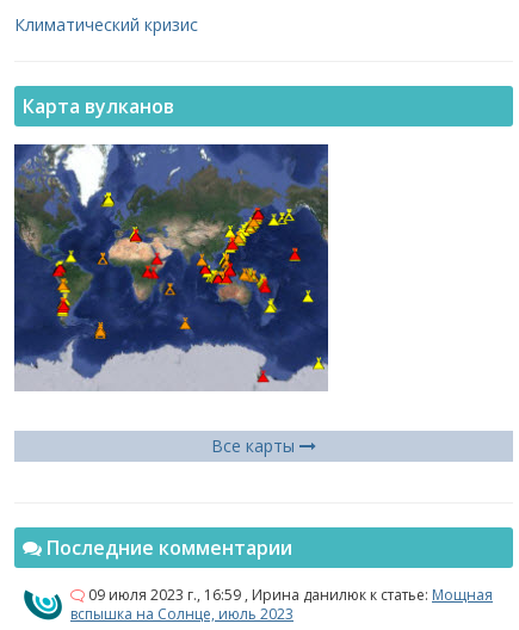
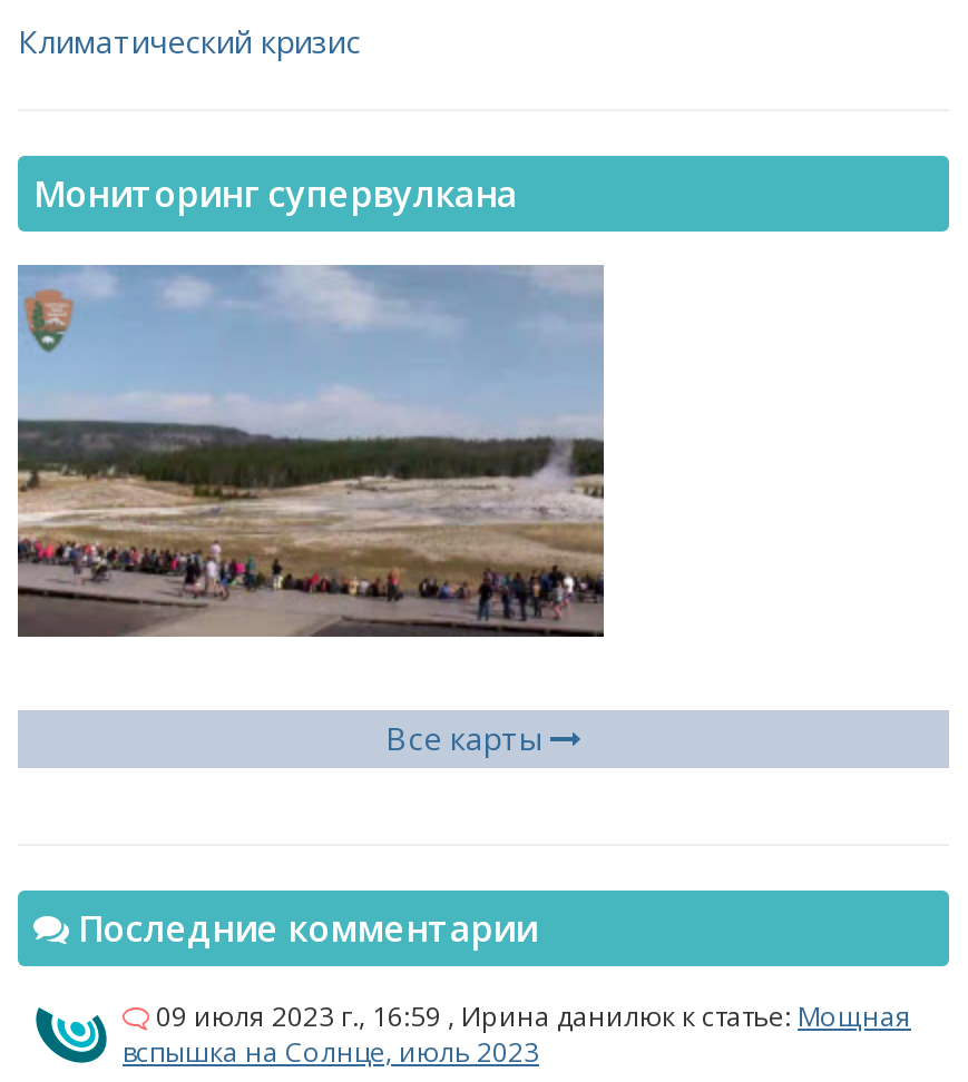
[23,93,174,119] Карта вулканов -> [33,169,517,218] Мониторинг супервулкана
[13,144,329,390] [image] -> [16,263,606,639] [image]

